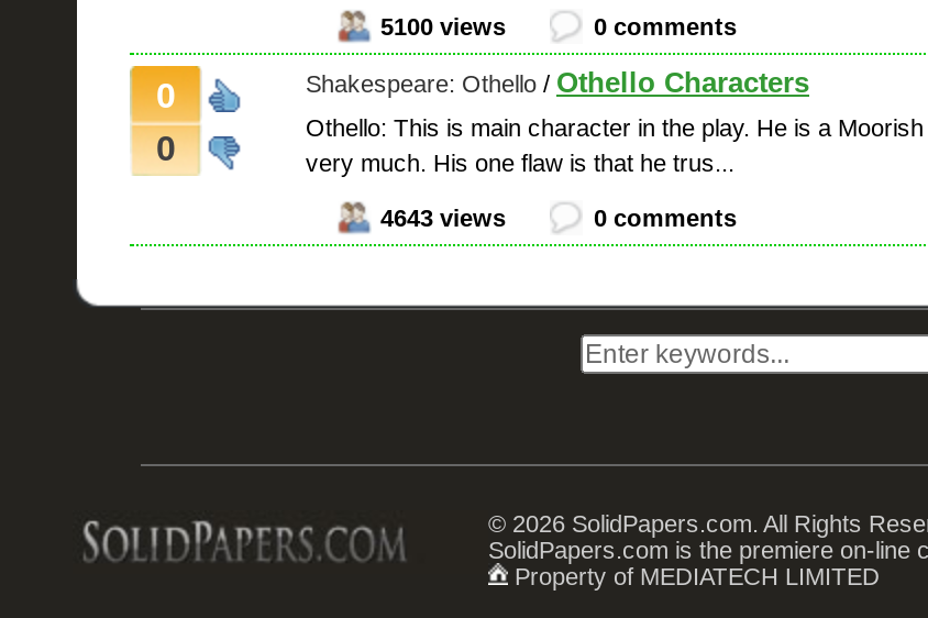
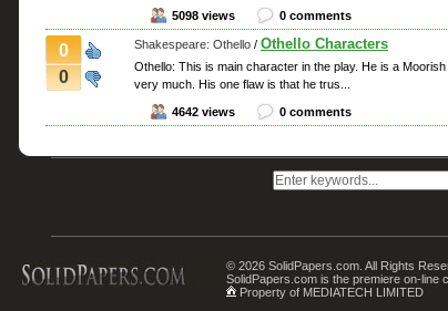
[380,13,506,40] 5100 views -> [172,9,235,22] 5098 views
[380,205,506,231] 4643 views -> [172,105,235,118] 4642 views

